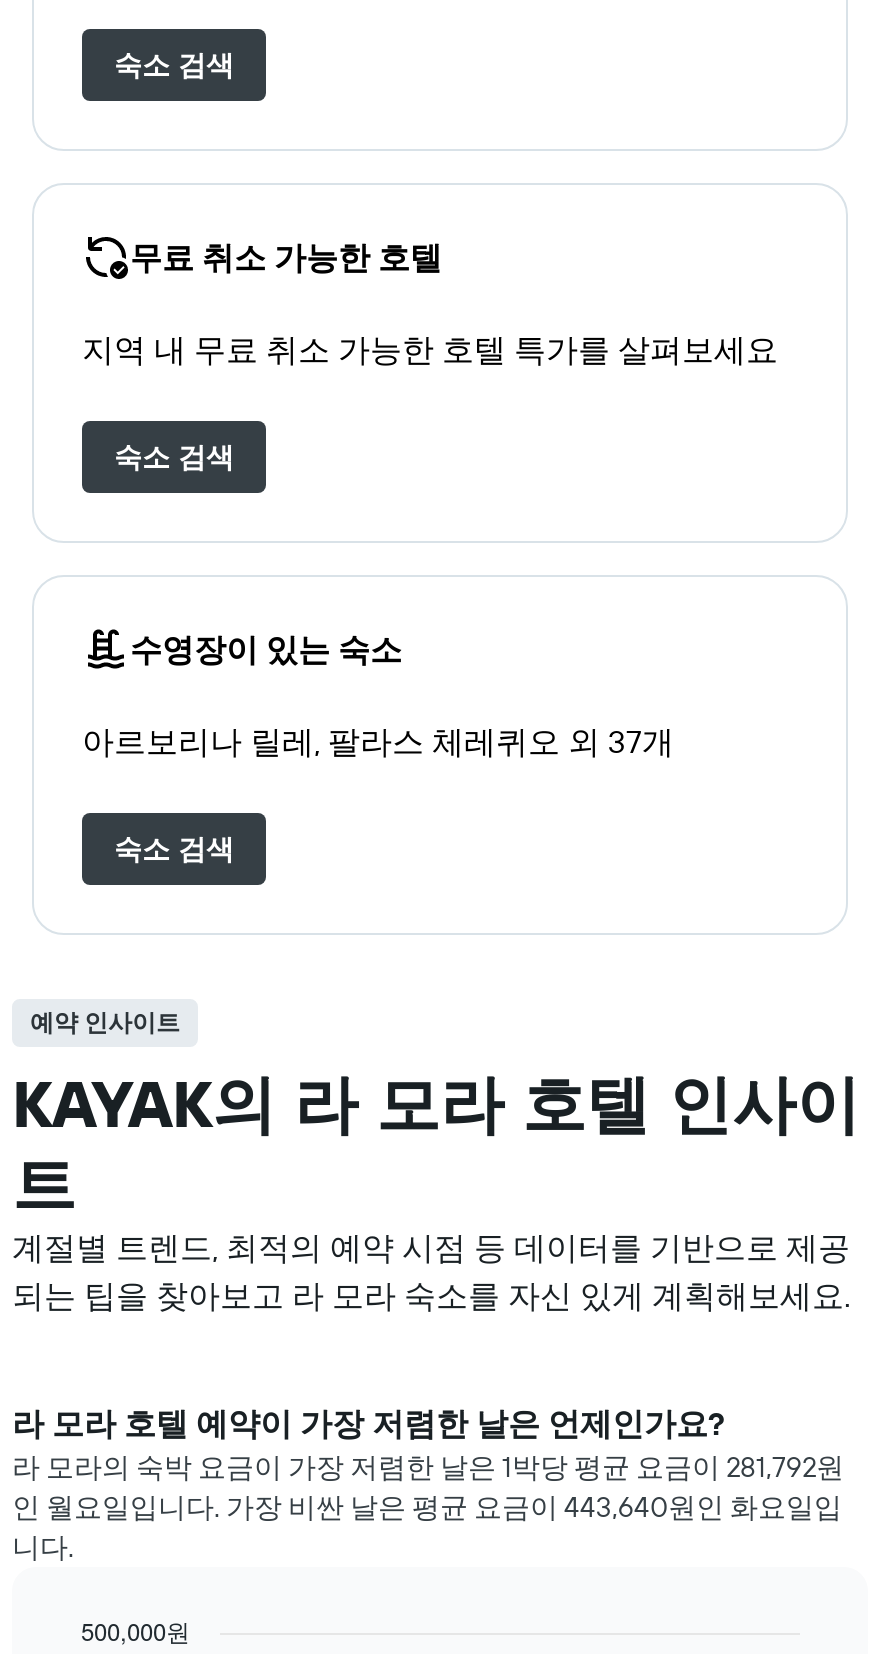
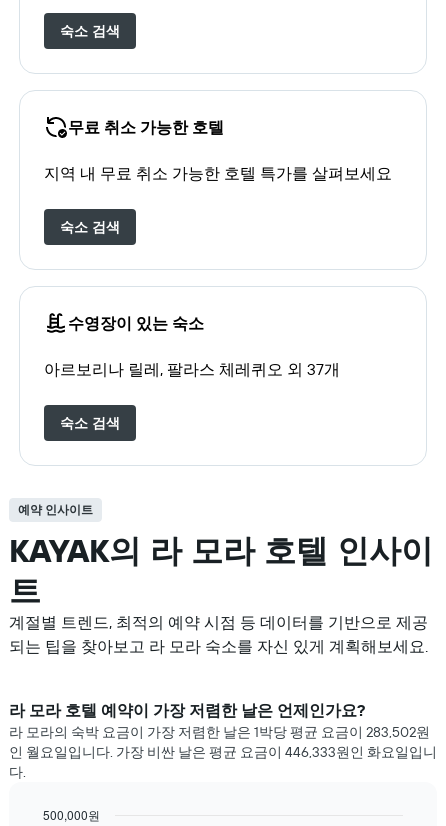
[12,1448,844,1564] 라 모라의 숙박 요금이 가장 저렴한 날은 1박당 평균 요금이 281,792원 | 인 월요일입니다. 가장 비싼 날은 평균 요금이 443,640원인 화요일입 | 니다. -> [9,723,437,781] 라 모라의 숙박 요금이 가장 저렴한 날은 1박당 평균 요금이 283,502원 | 인 월요일입니다. 가장 비싼 날은 평균 요금이 446,333원인 화요일입니 | 다.

